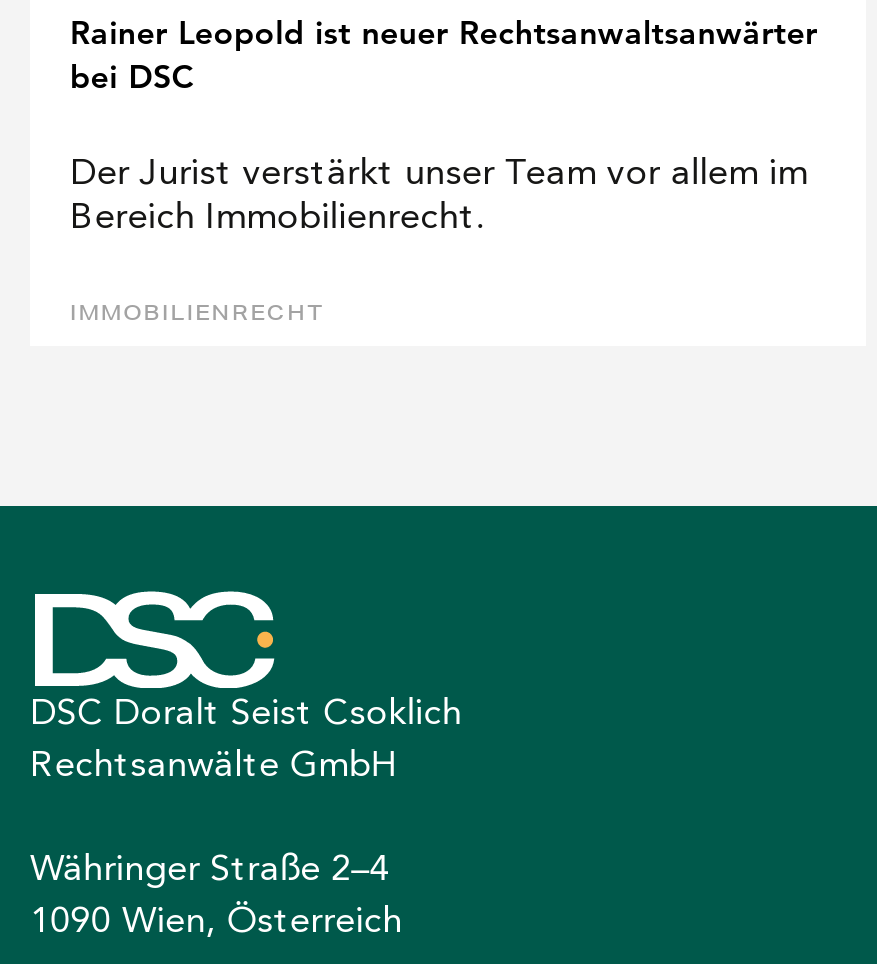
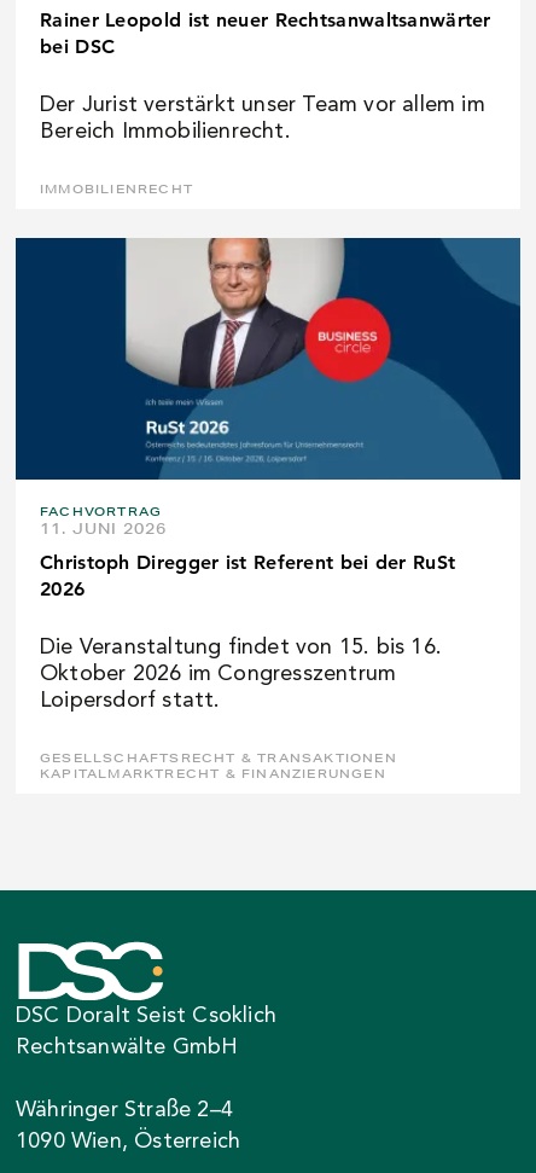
none -> [14,237,522,782] [image] | FACHVORTRAG | 11. JUNI 2026 | Christoph Diregger ist Referent bei der RuSt | 2026 | Die Veranstaltung findet von 15. bis 16. | Oktober 2026 im Congresszentrum | Loipersdorf statt. | GESELLSCHAFTSRECHT & TRANSAKTIONEN | KAPITALMARKTRECHT & FINANZIERUNGEN

